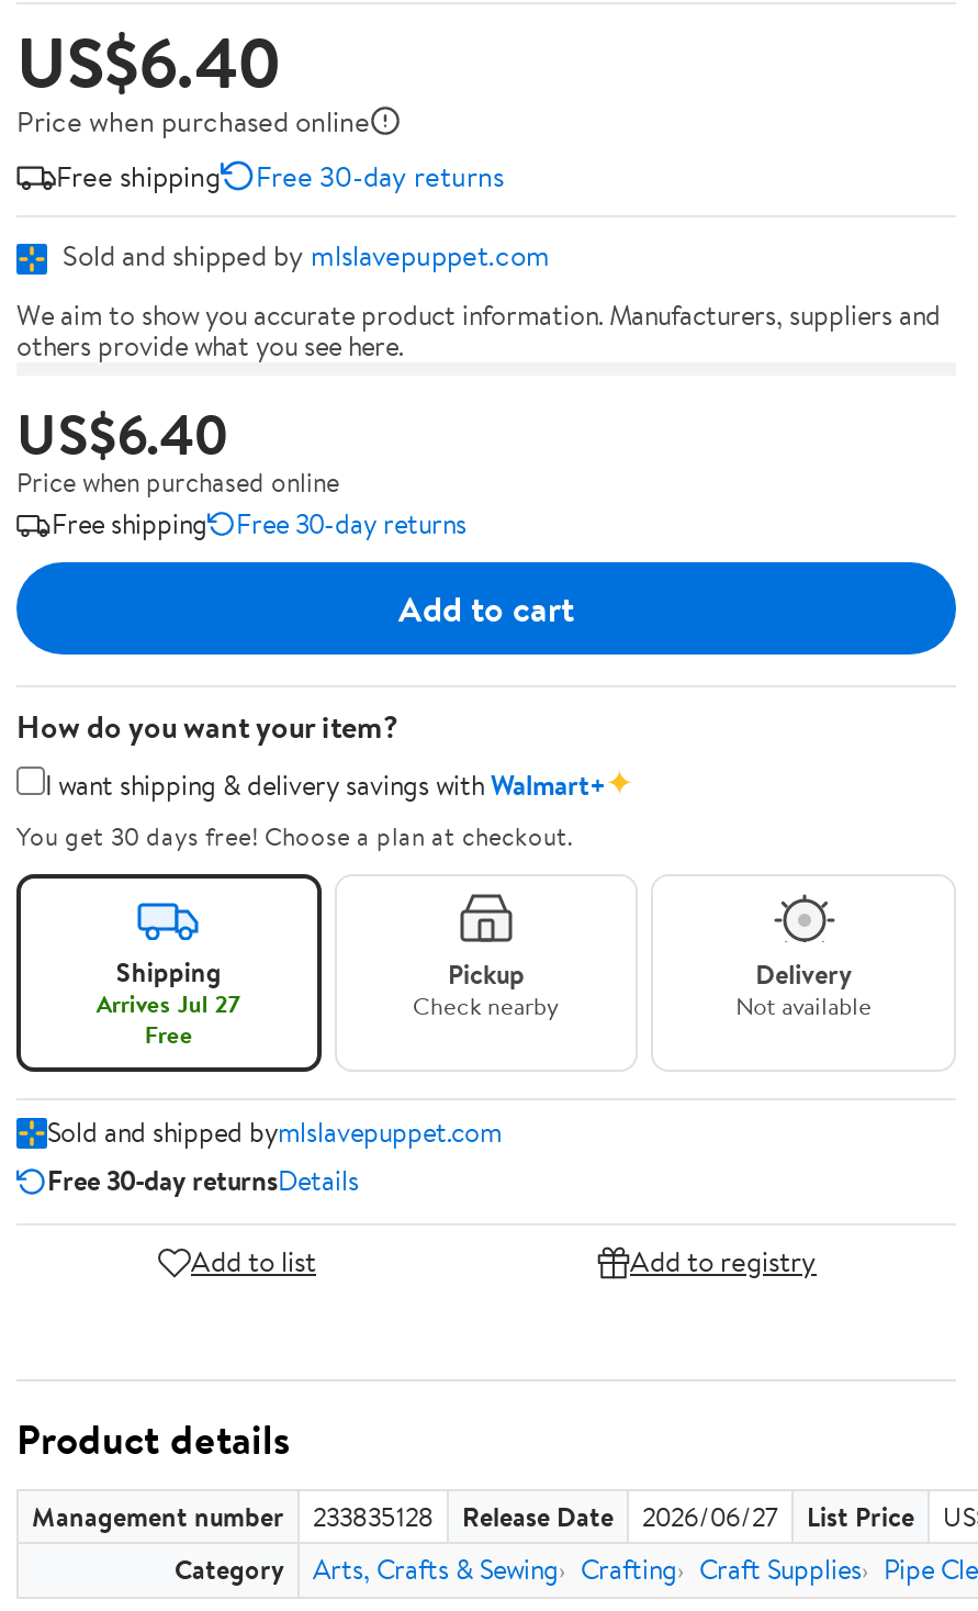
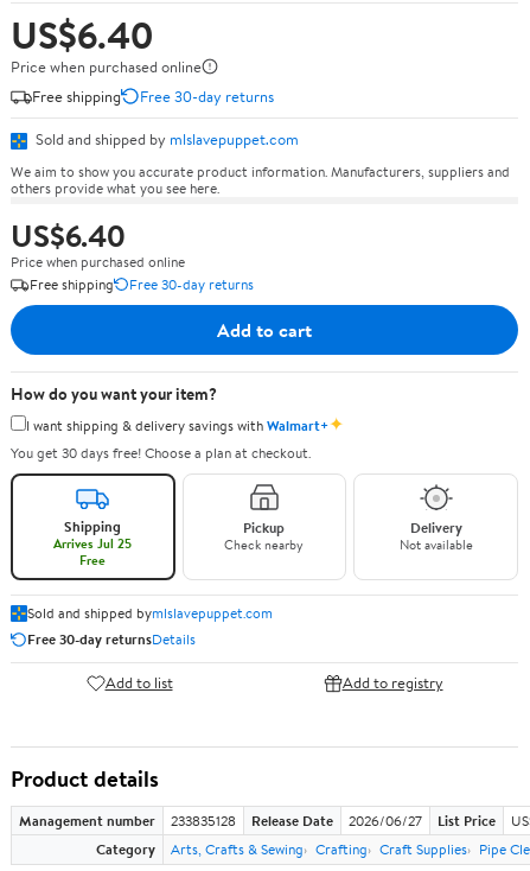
[96,986,241,1021] Arrives Jul 27 -> [54,534,132,553] Arrives Jul 25

